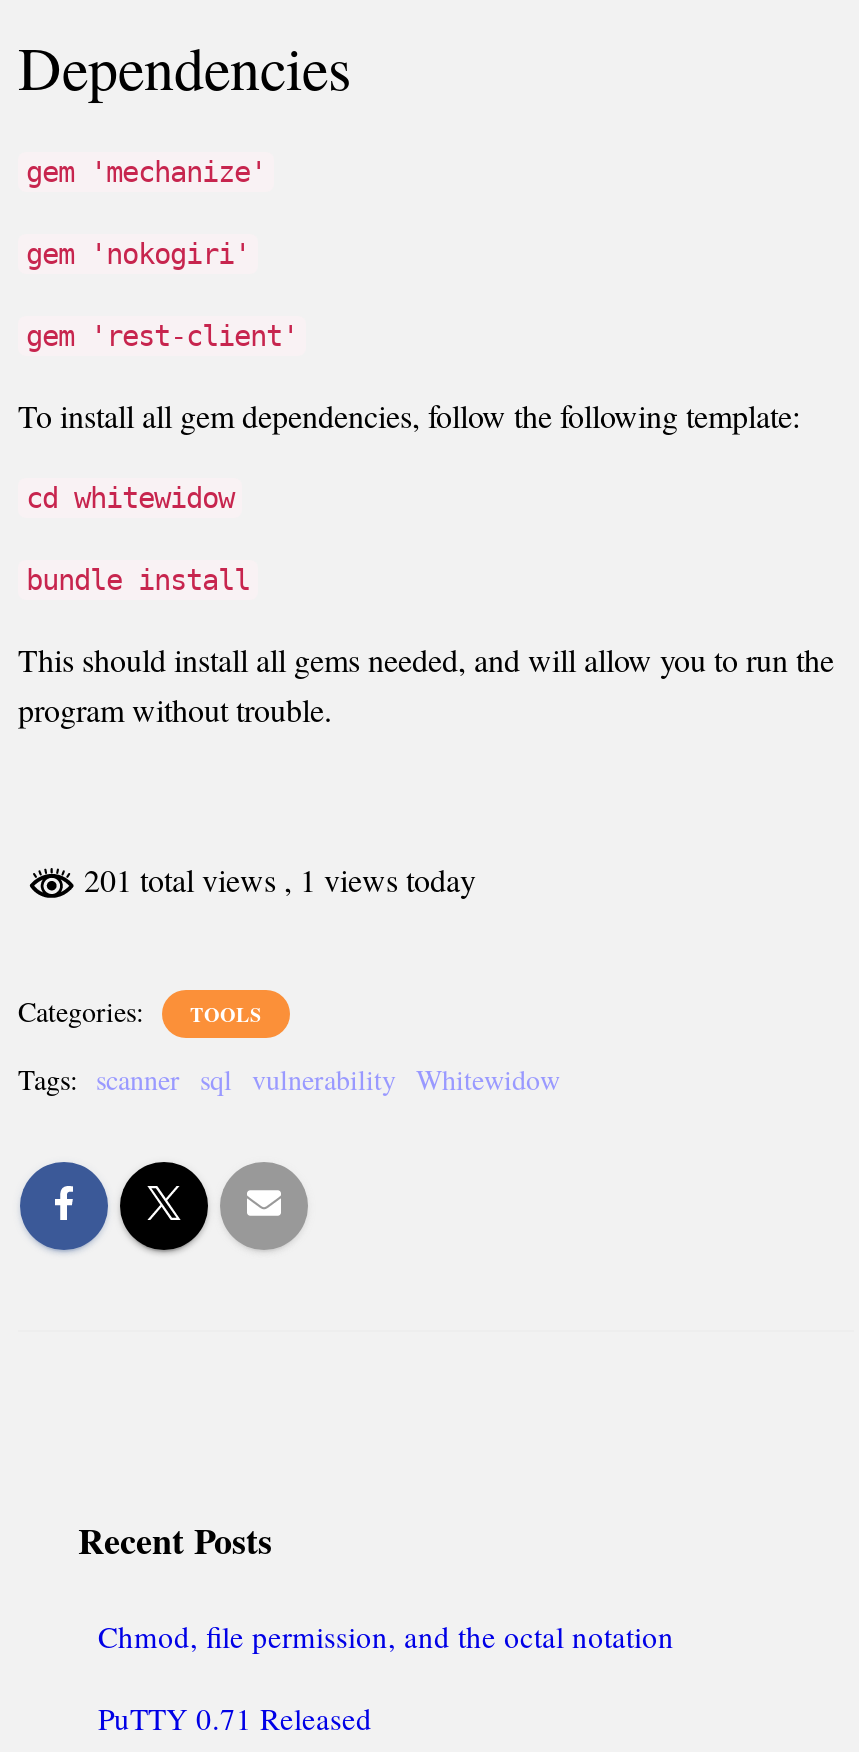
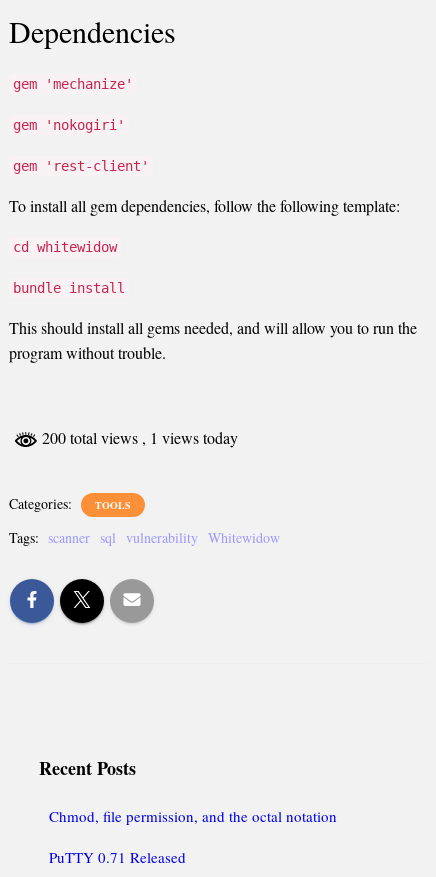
[76,857,476,899] 201 total views, 1 views today -> [38,427,238,448] 200 total views, 1 views today

